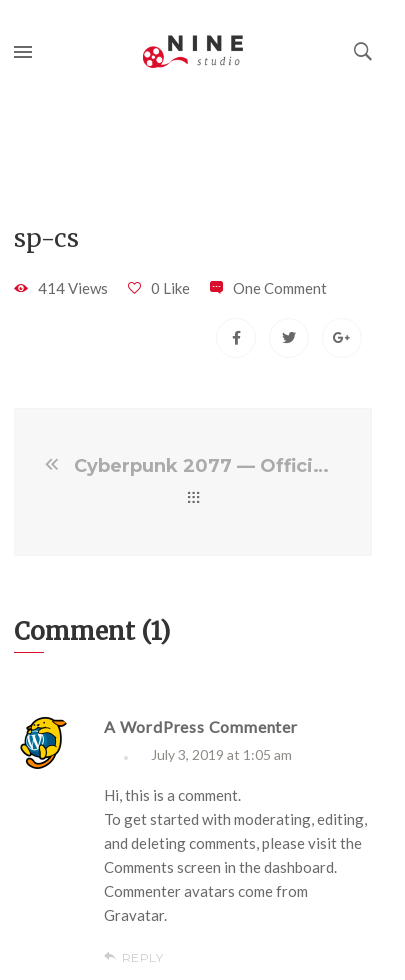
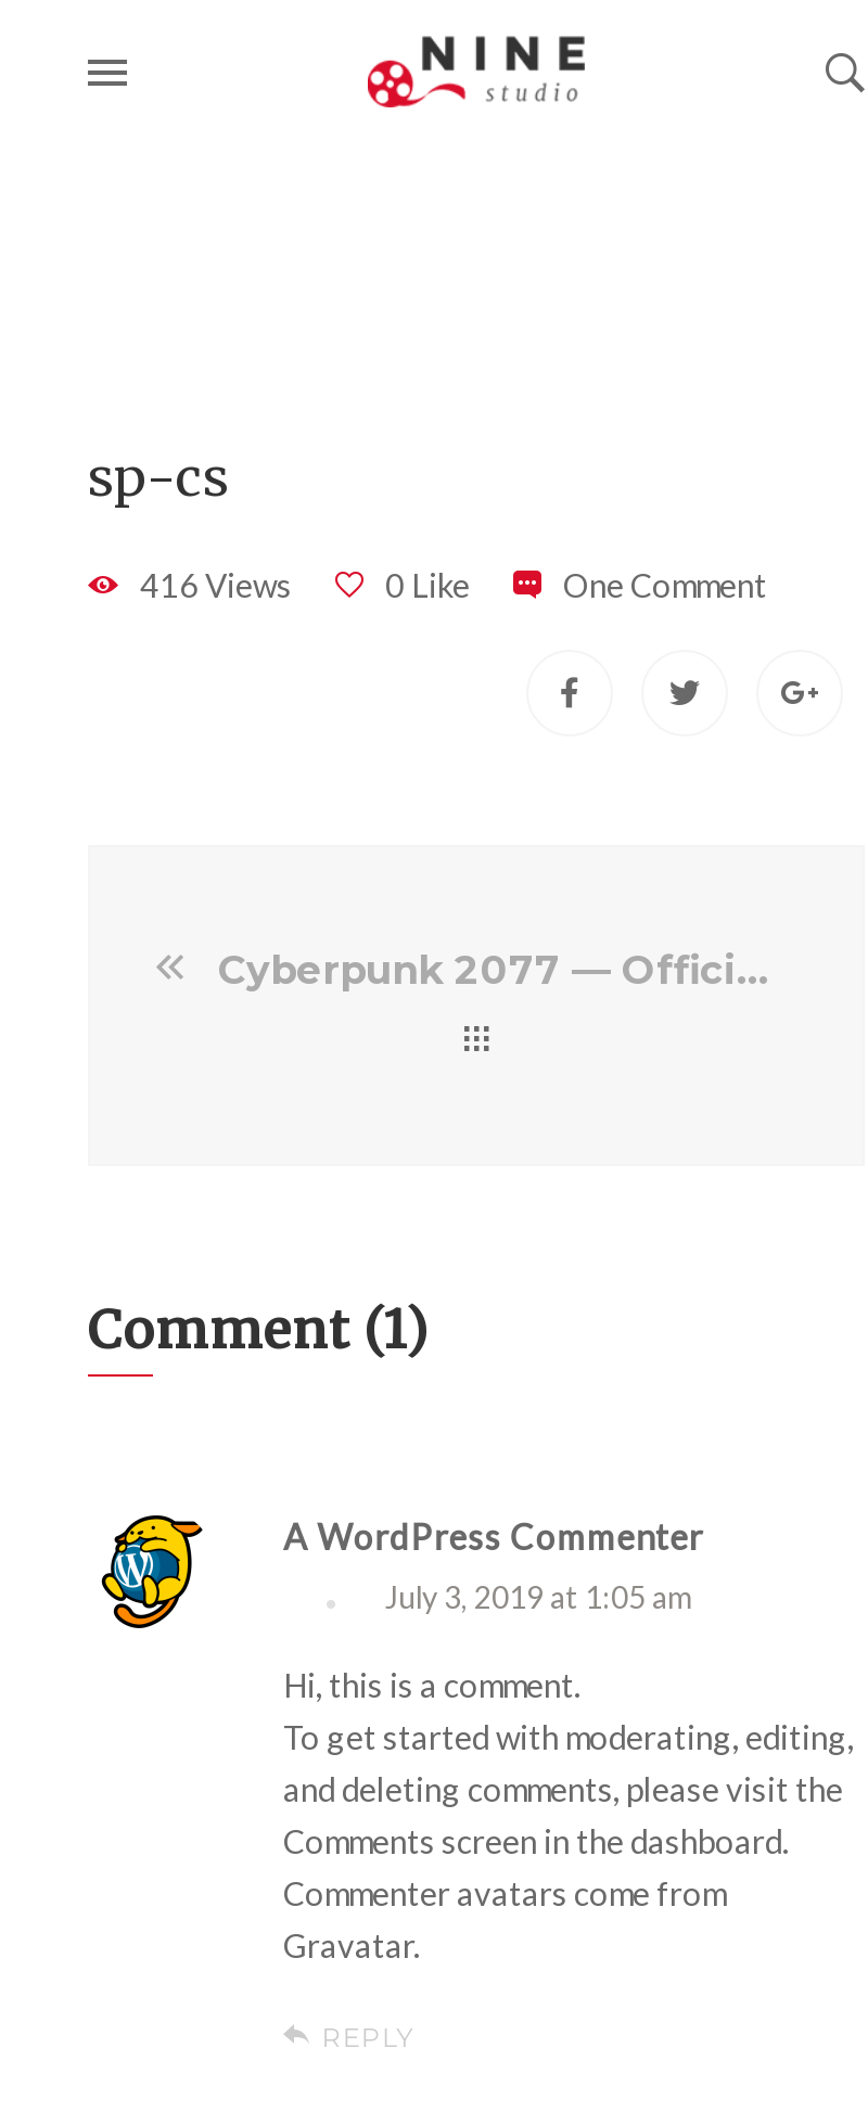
[38,279,108,297] 414 Views -> [140,565,292,604] 416 Views

